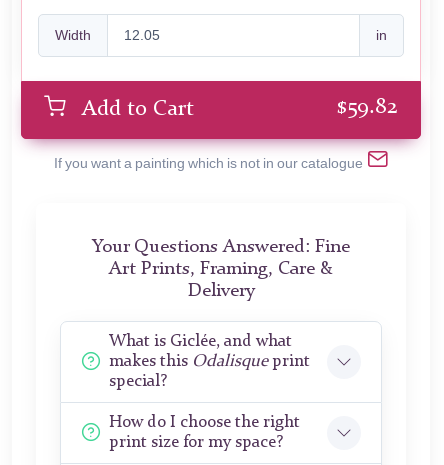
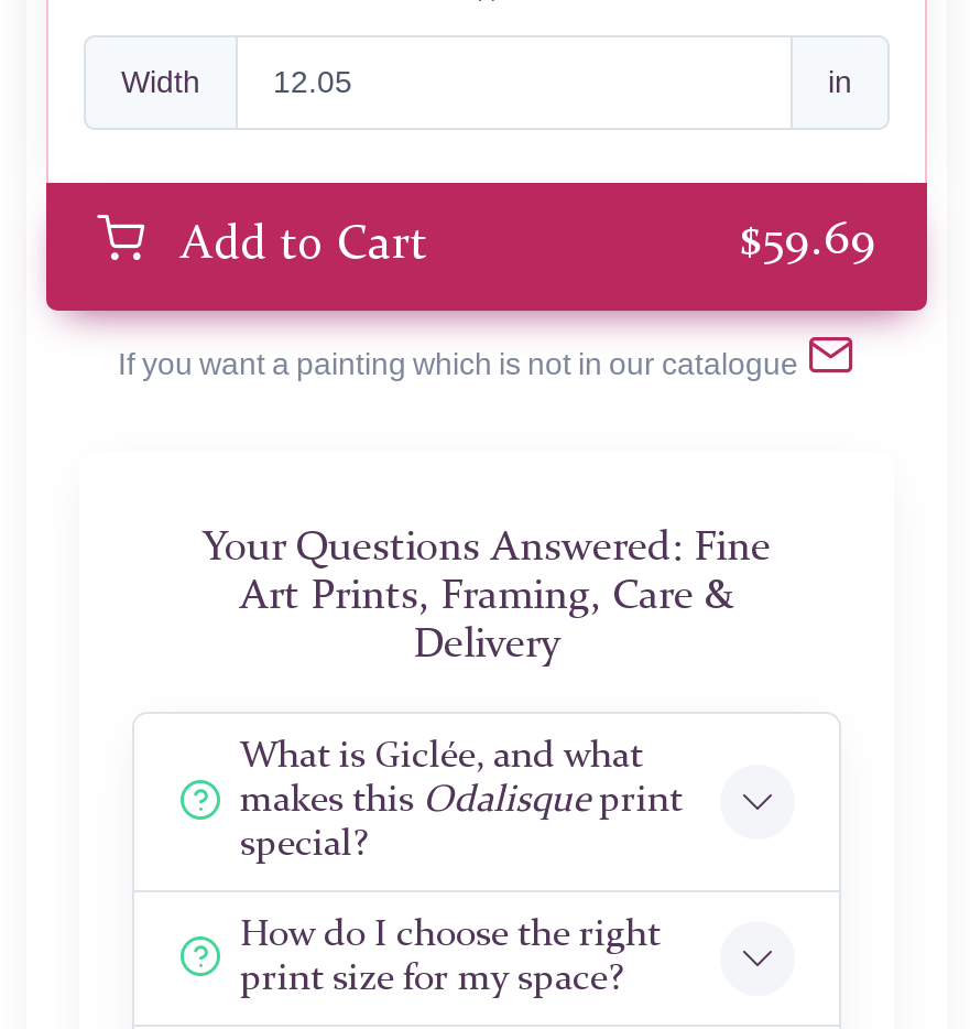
[337,97,398,118] $59.82 -> [740,219,876,265] $59.69

